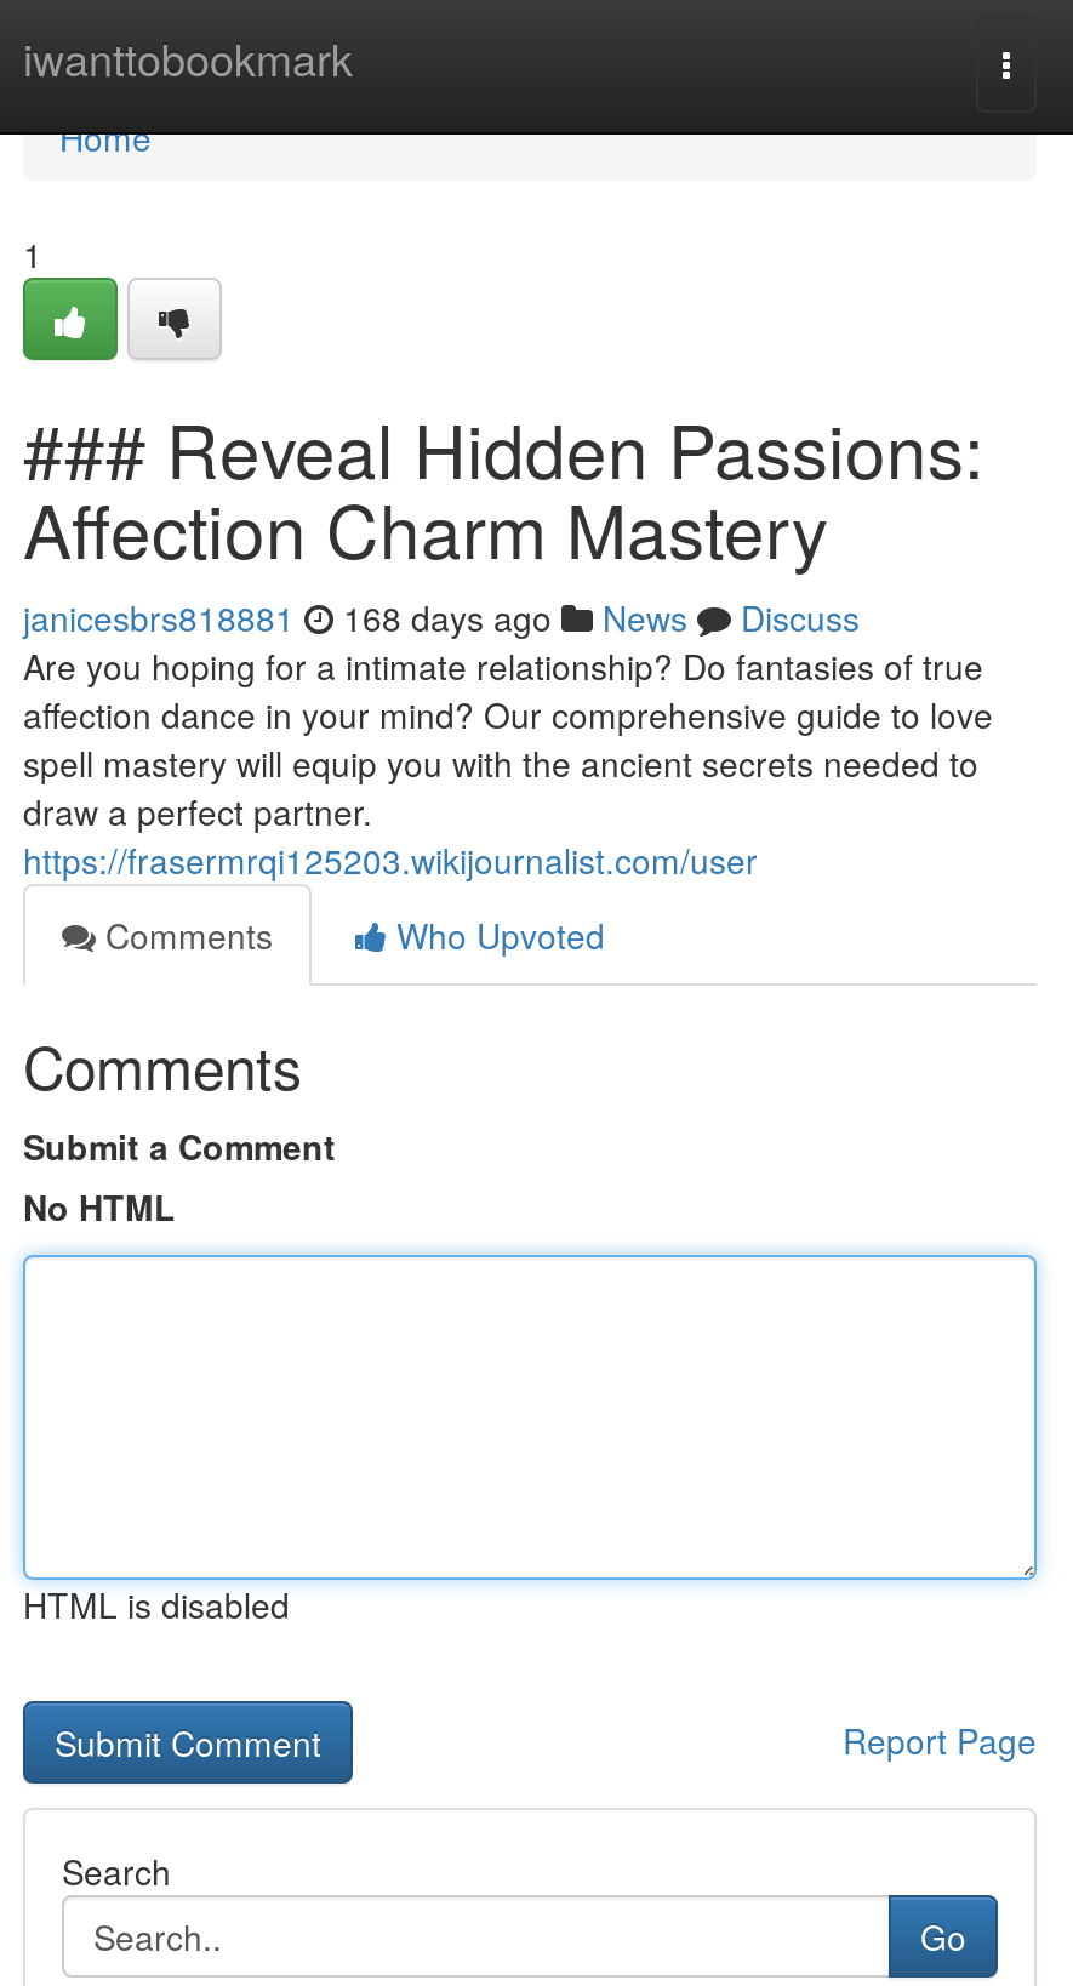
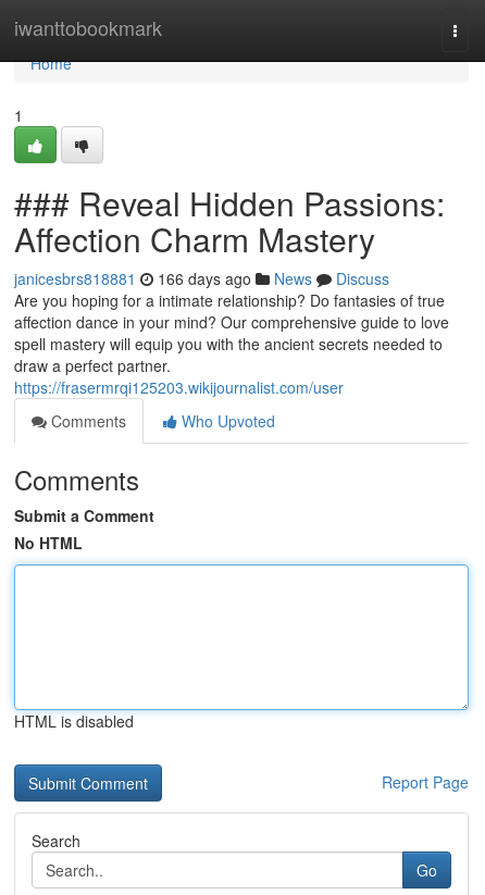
[23,593,860,641] janicesbrs818881 168 days ago News Discuss -> [14,268,389,289] janicesbrs818881 166 days ago News Discuss

